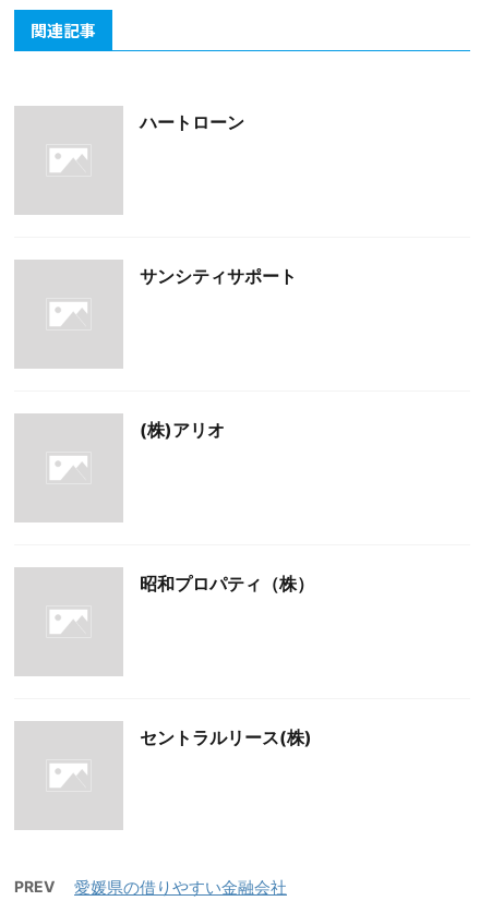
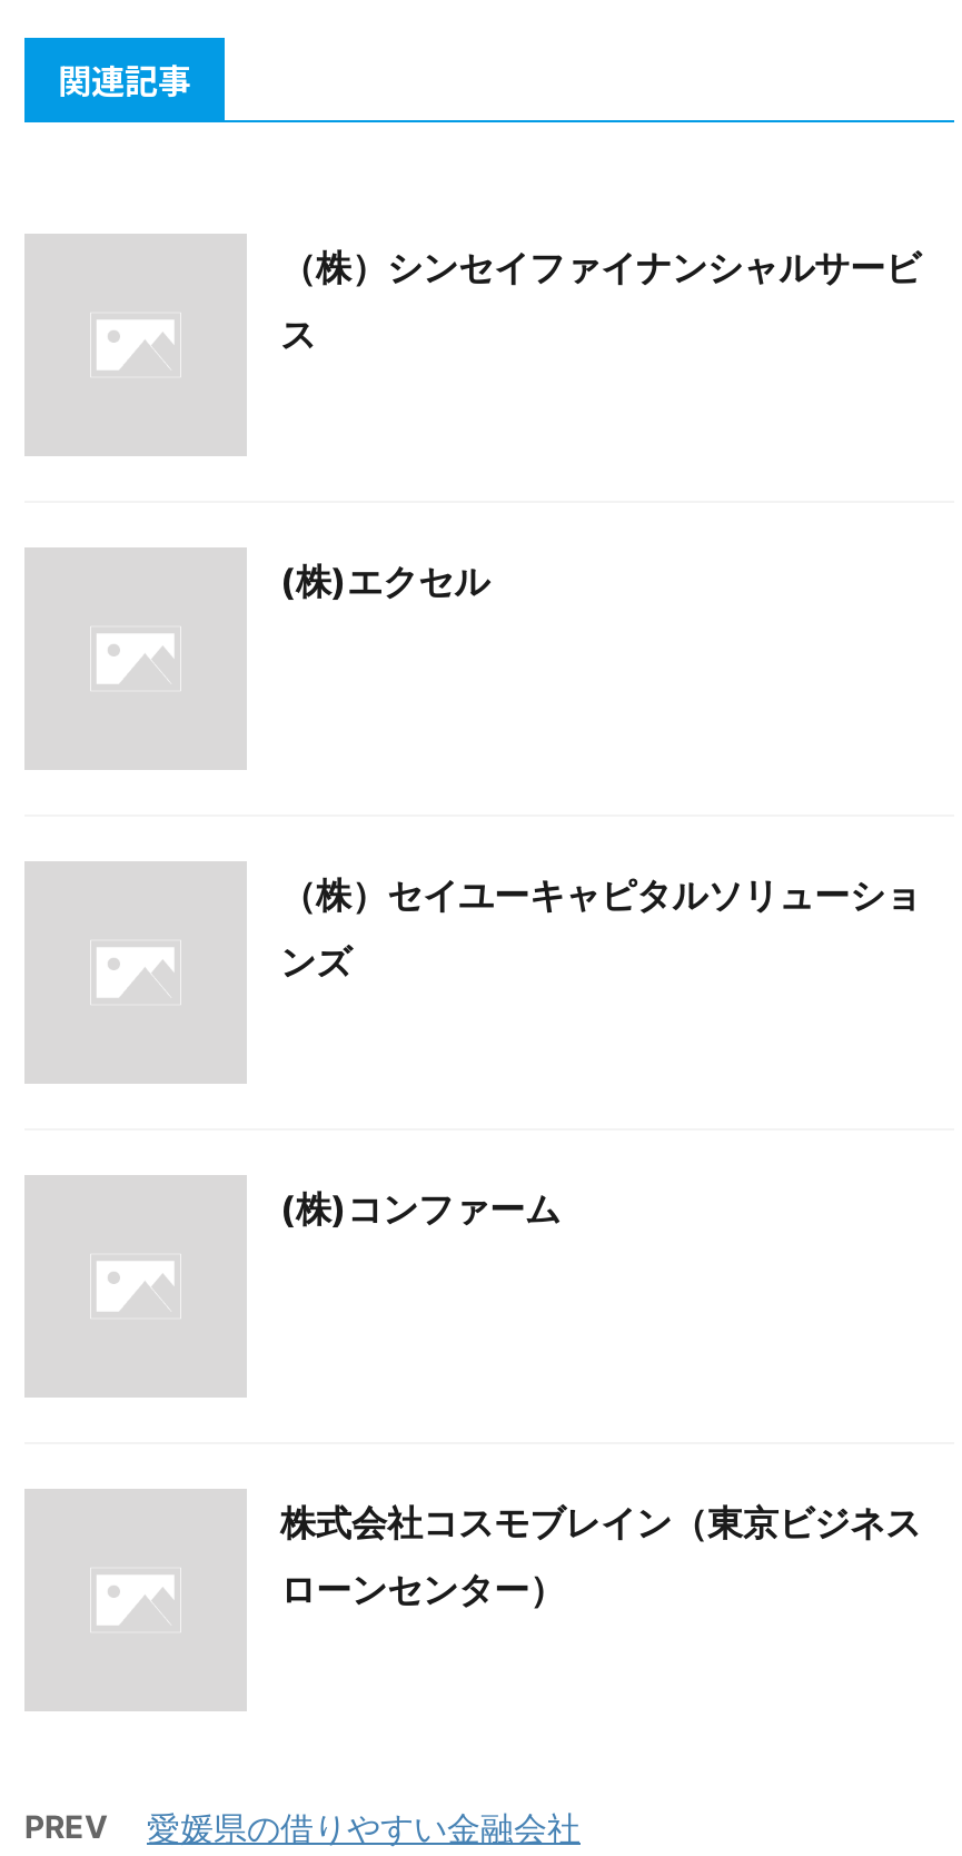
[140,111,244,133] ハートローン -> [280,245,921,356] （株）シンセイファイナンシャルサービ | ス
[140,265,297,287] サンシティサポート -> [280,559,489,603] (株)エクセル
[140,419,225,441] (株)アリオ -> [280,872,921,984] （株）セイユーキャピタルソリューショ | ンズ
[140,573,314,594] 昭和プロパティ（株） -> [280,1186,561,1231] (株)コンファーム
[140,726,312,748] セントラルリース(株) -> [280,1500,921,1611] 株式会社コスモブレイン（東京ビジネス | ローンセンター）

